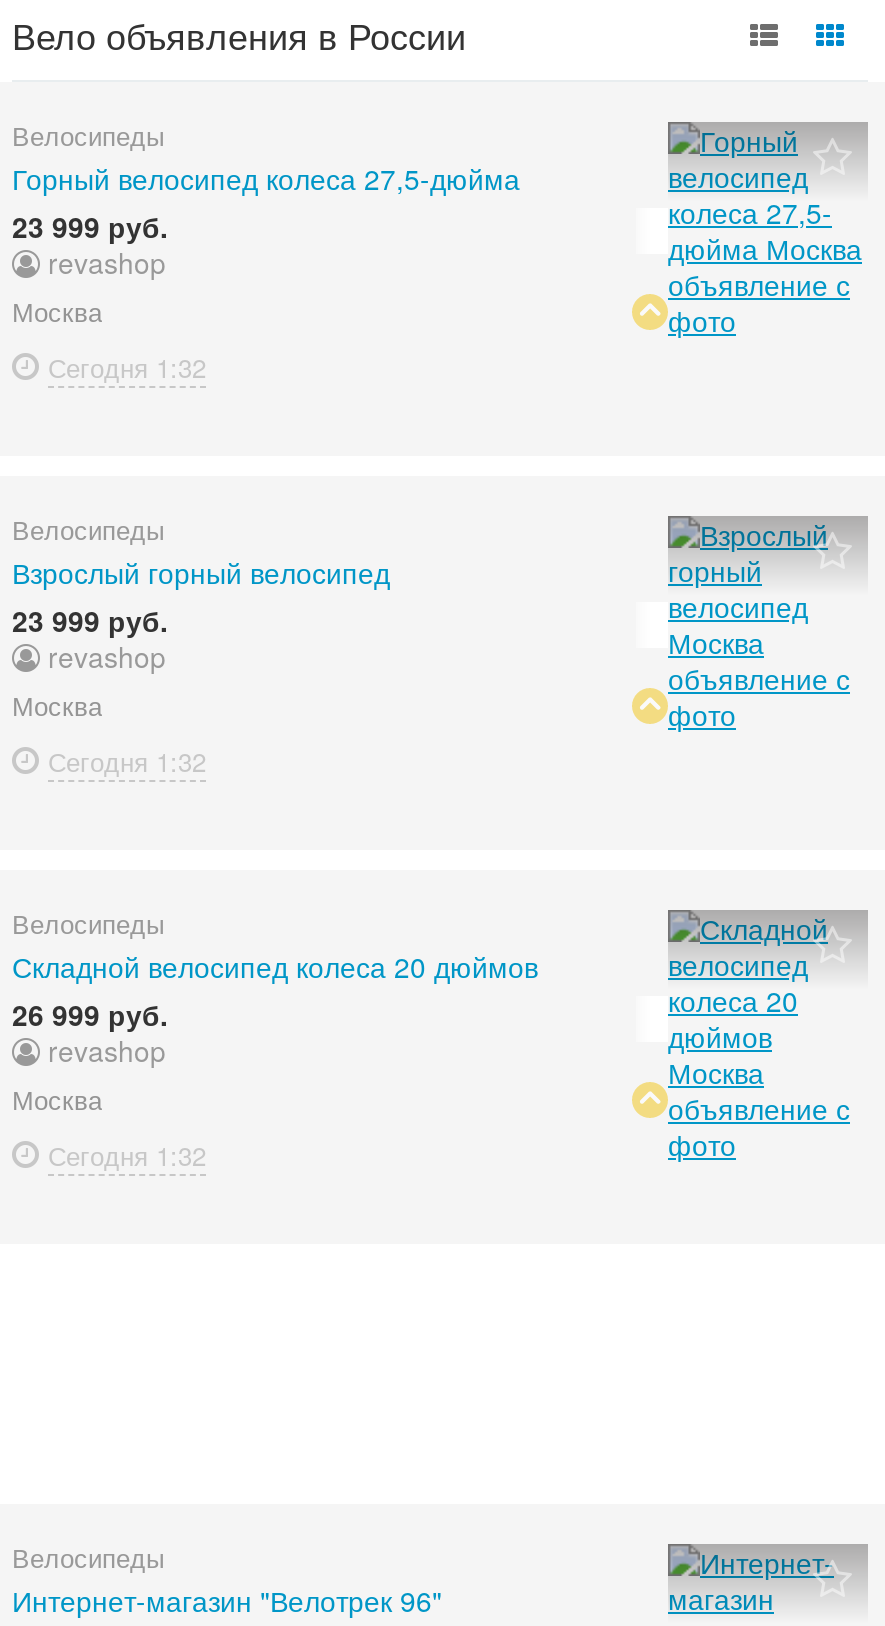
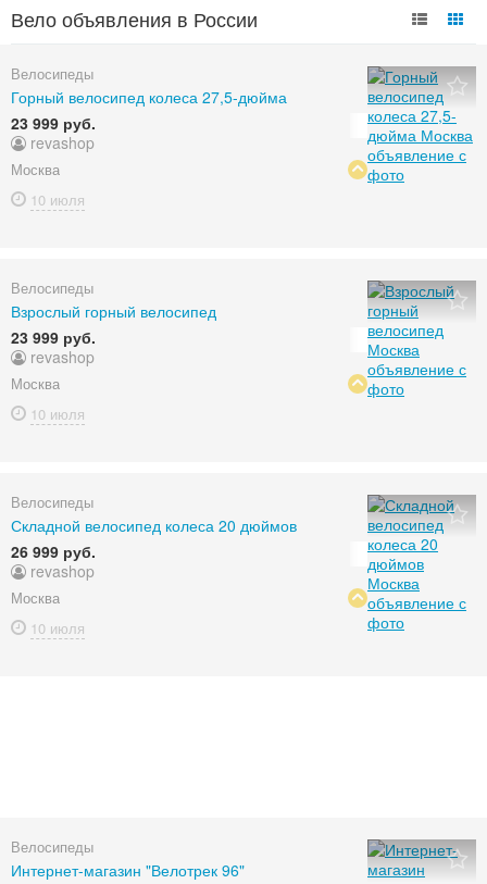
[48,348,206,386] Сегодня 1:32 -> [30,189,85,210] 10 июля
[48,742,206,780] Сегодня 1:32 -> [30,403,85,424] 10 июля
[48,1136,206,1174] Сегодня 1:32 -> [30,618,85,638] 10 июля

